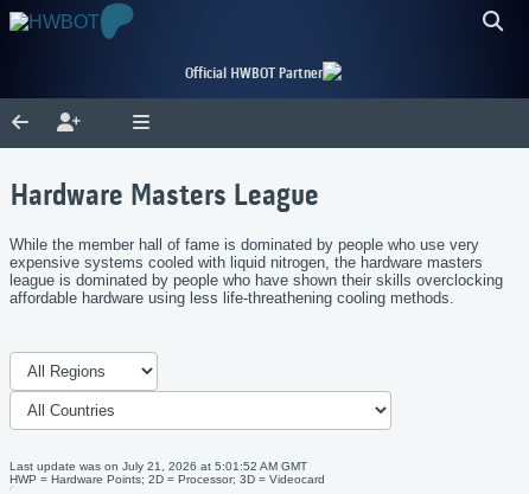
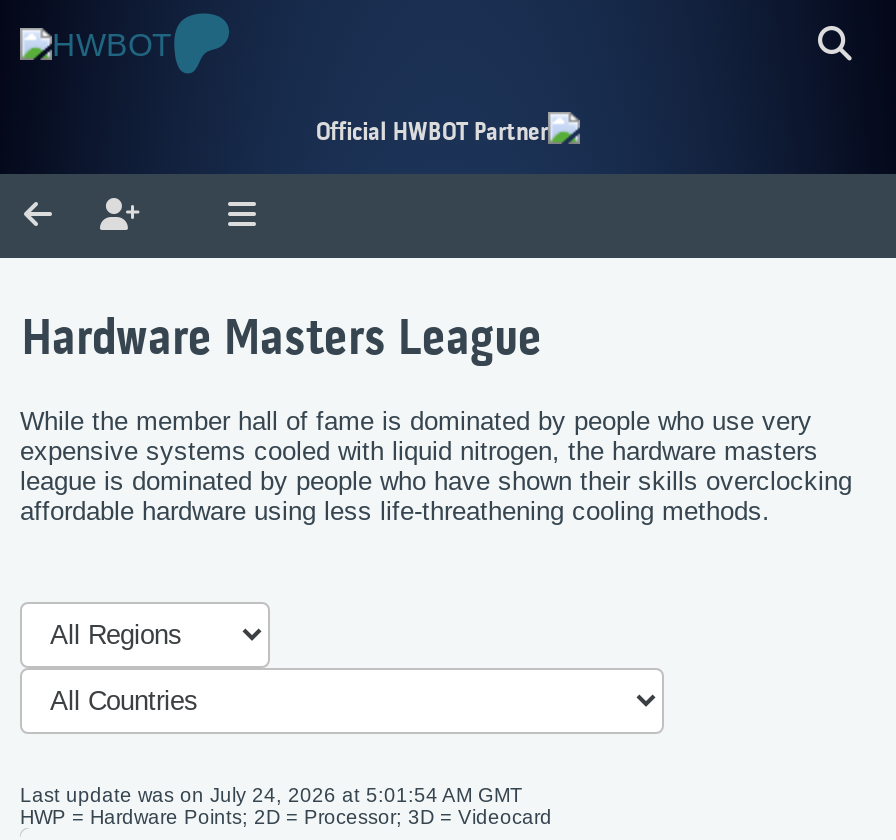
[9,459,307,472] Last update was on July 21, 2026 at 5:01:52 AM GMT -> [20,784,522,806] Last update was on July 24, 2026 at 5:01:54 AM GMT

